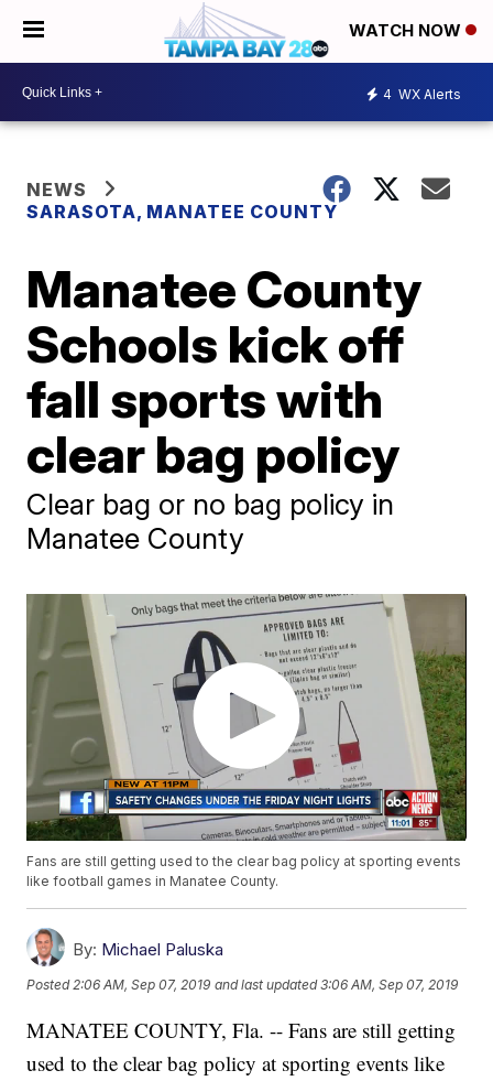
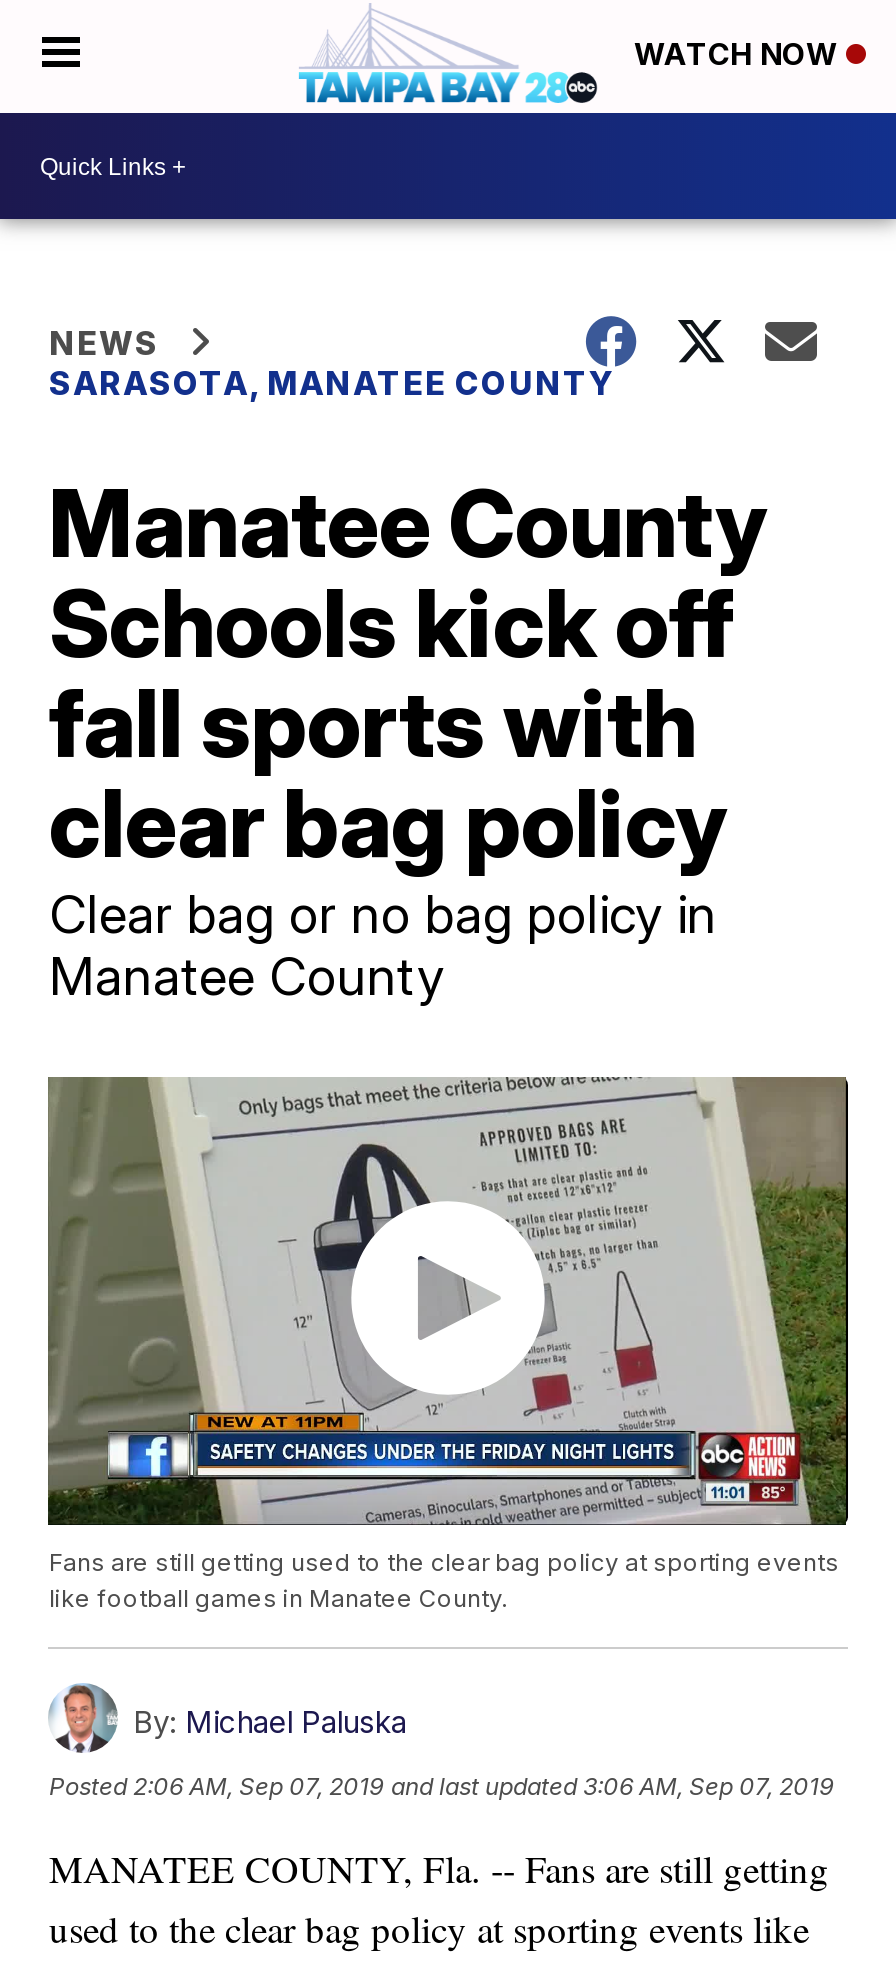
[383,85,461,102] 4 WX Alerts -> none

